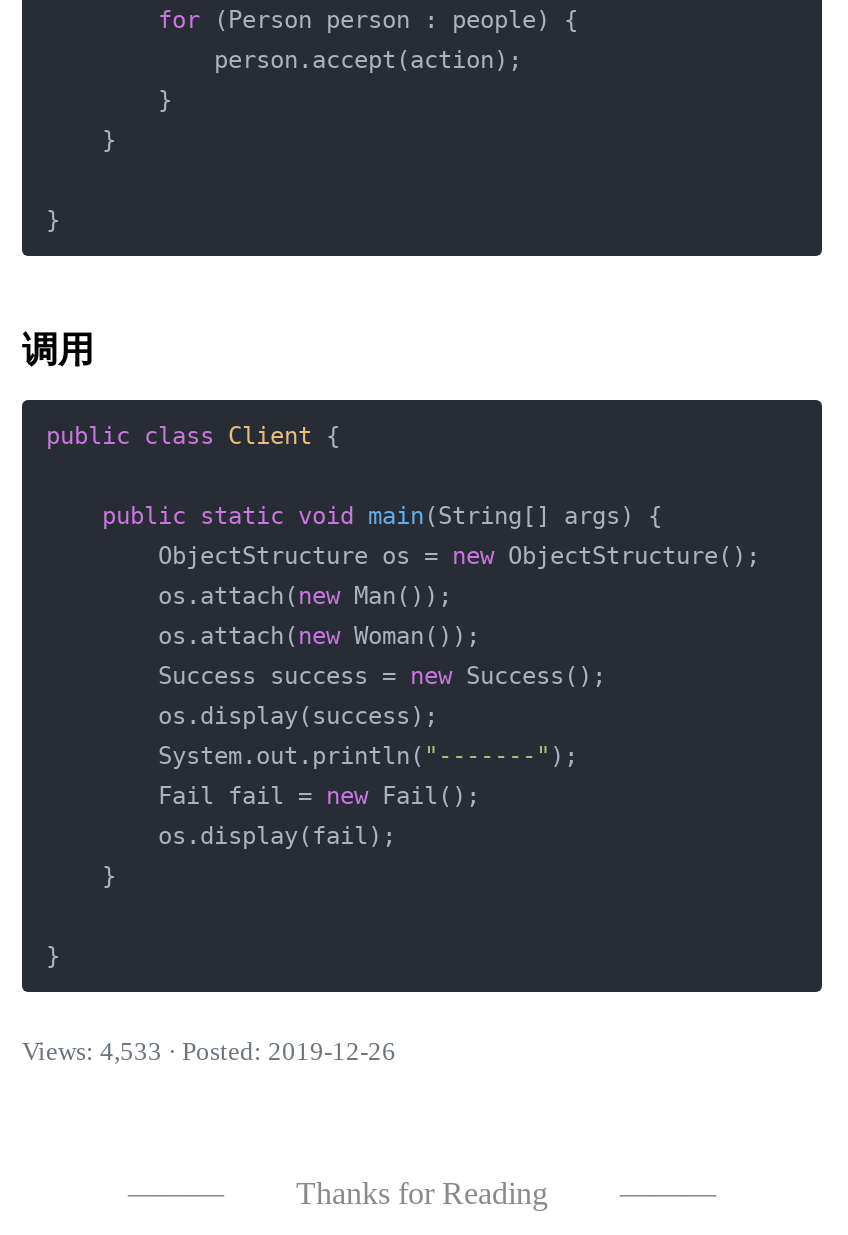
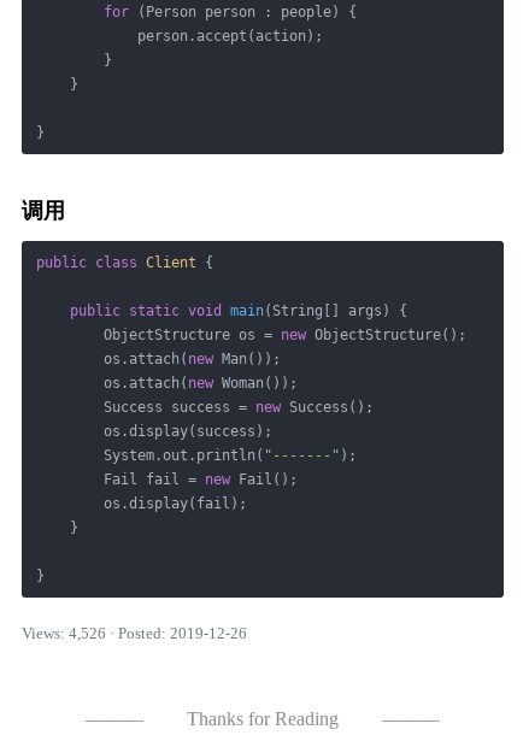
[22,1039,396,1067] Views: 4,533 · Posted: 2019-12-26 -> [22,626,247,643] Views: 4,526 · Posted: 2019-12-26

